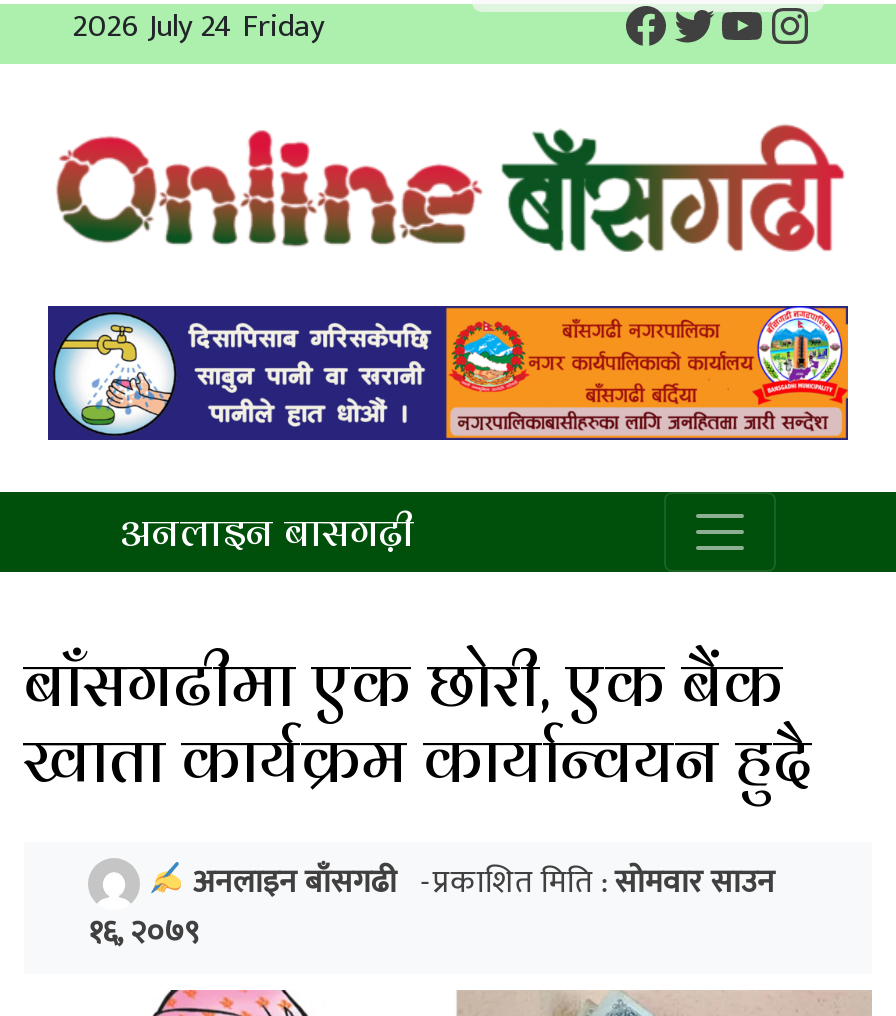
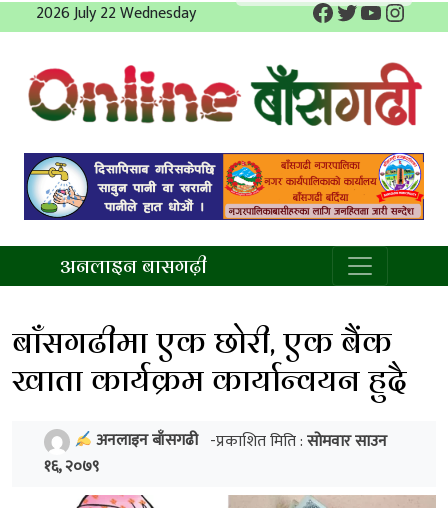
[72,0,324,54] 2026 July 24 Friday -> [36,0,196,27] 2026 July 22 Wednesday

